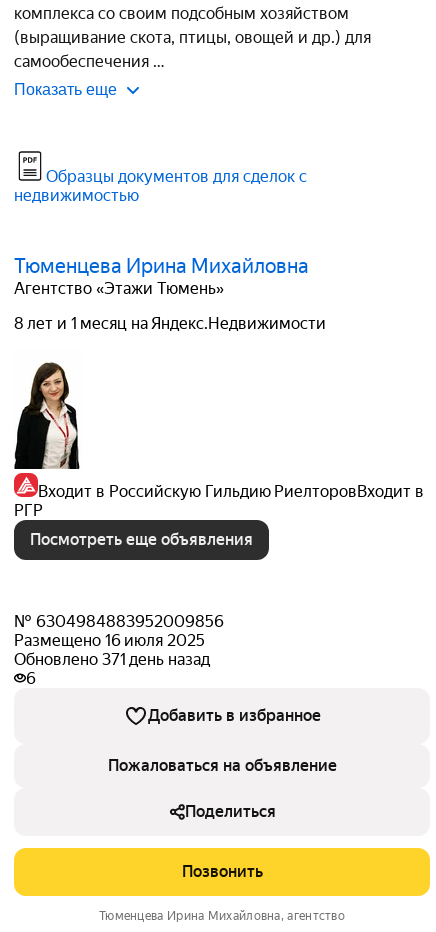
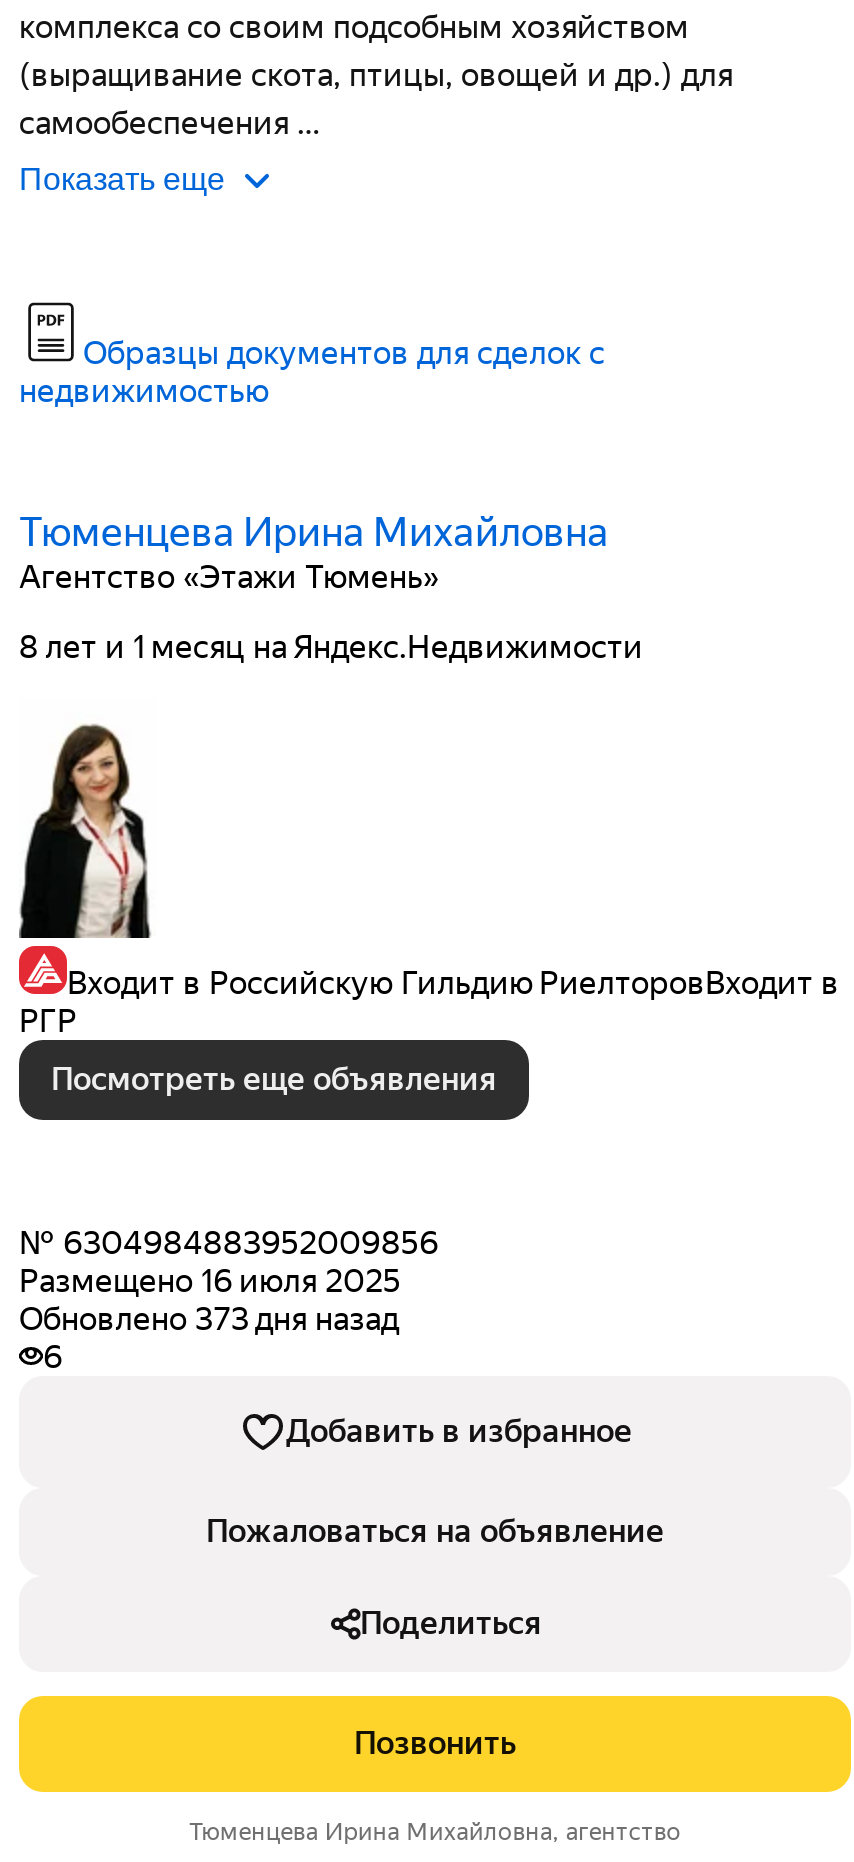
[14,650,210,669] Обновлено 371 день назад -> [19,1300,399,1338] Обновлено 373 дня назад

